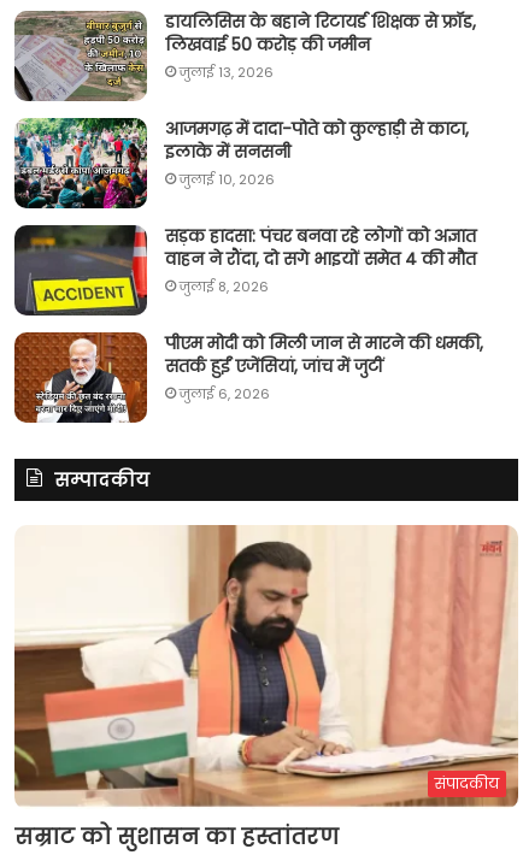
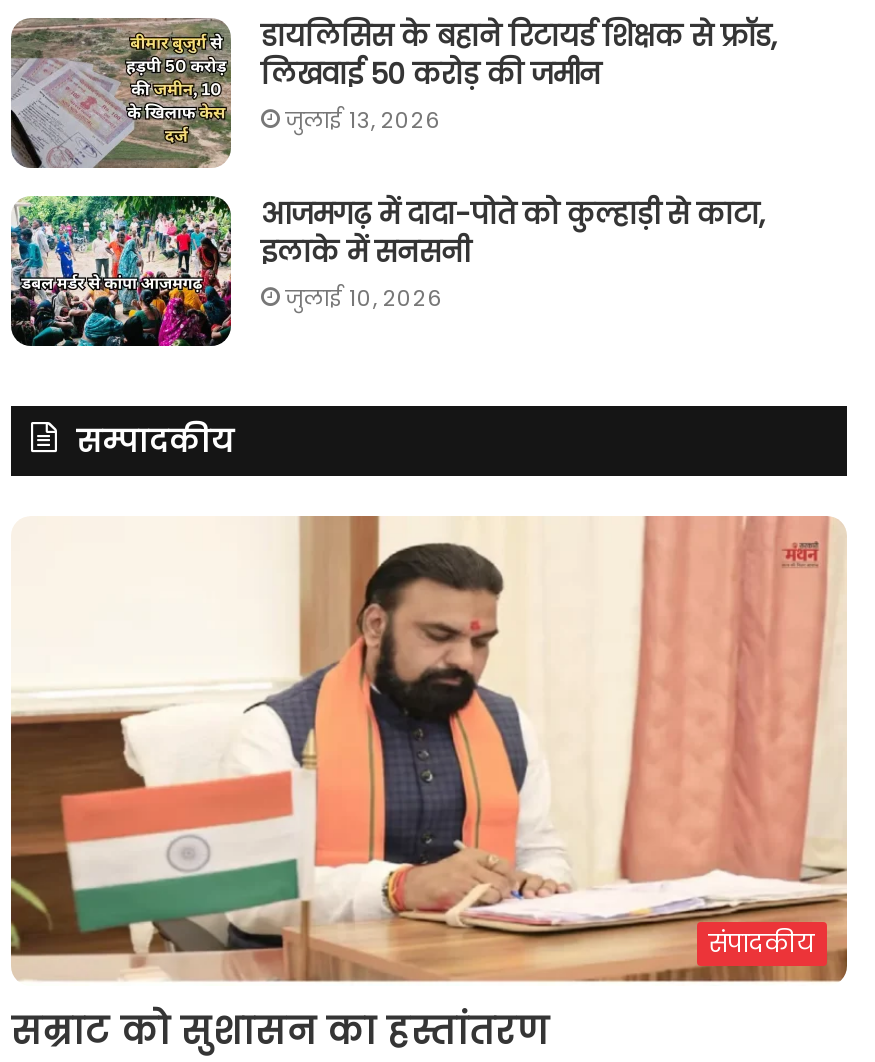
[14,224,483,403] [image] | सड़क हादसा: पंचर बनवा रहे लोगों को अज्ञात | वाहन ने रौंदा, दो सगे भाइयों समेत 4 की मौत | जुलाई 8, 2026 | पीएम मोदी को मिली जान से मारने की धमकी, | सतर्क हुईं एजेंसियां, जांच में जुटीं | जुलाई 6, 2026 -> none
[13,331,148,424] [image] -> none

